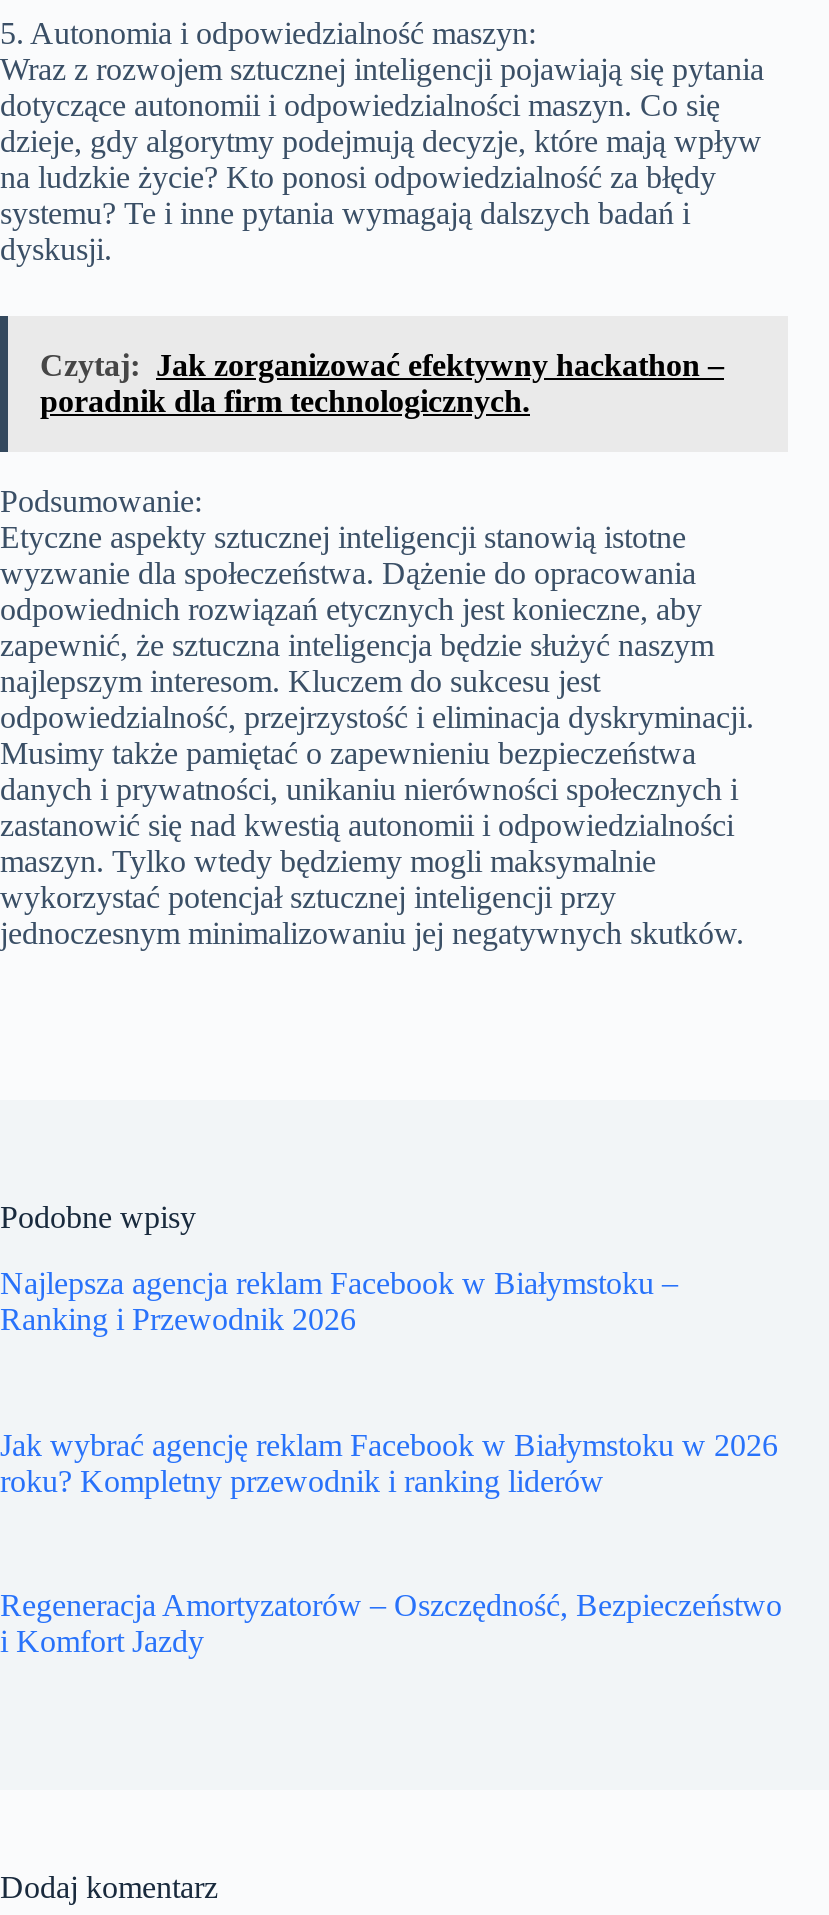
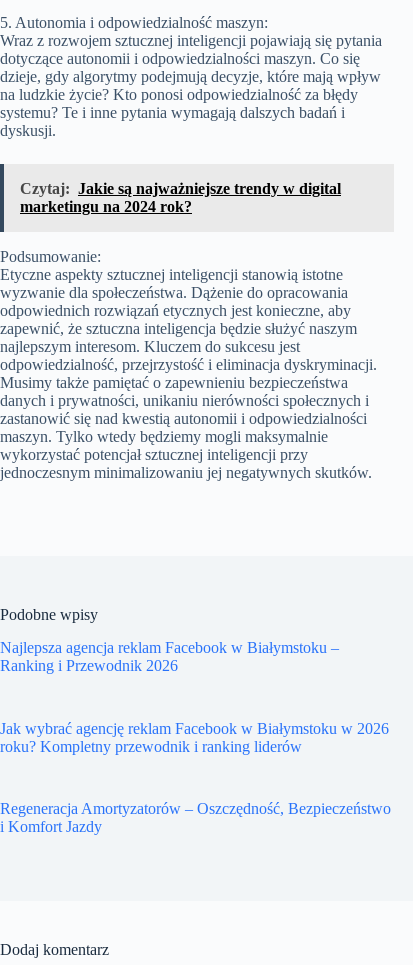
[40,348,724,418] Czytaj: Jak zorganizować efektywny hackathon – | poradnik dla firm technologicznych. -> [20,180,341,215] Czytaj: Jakie są najważniejsze trendy w digital | marketingu na 2024 rok?

